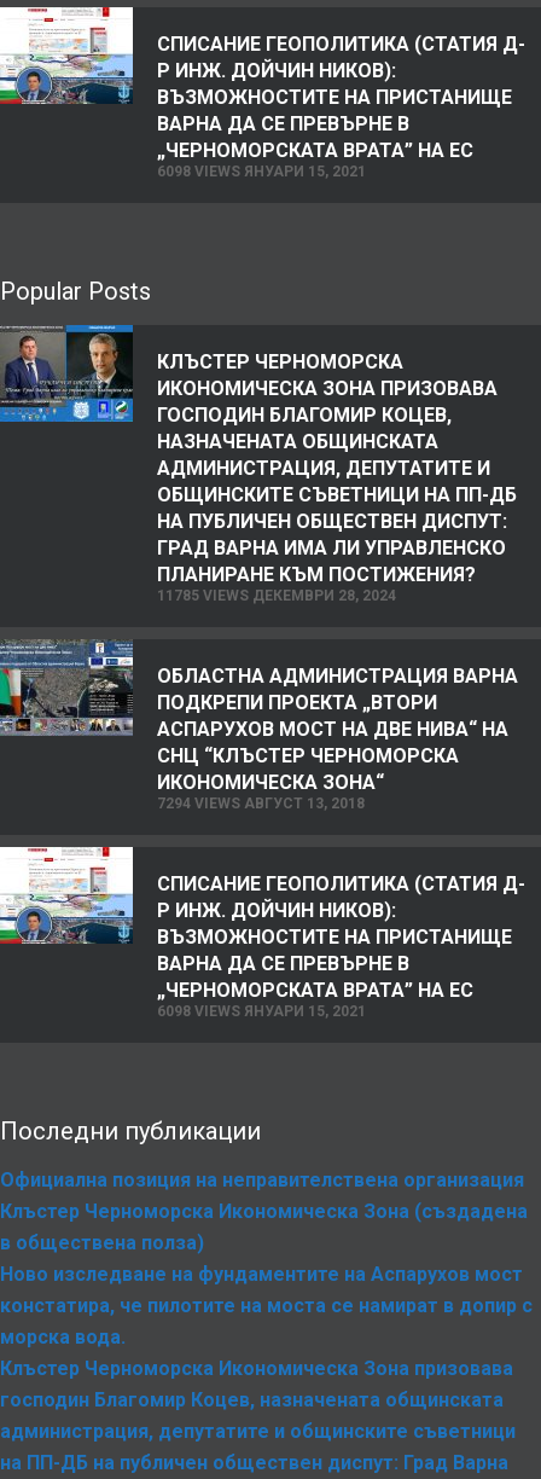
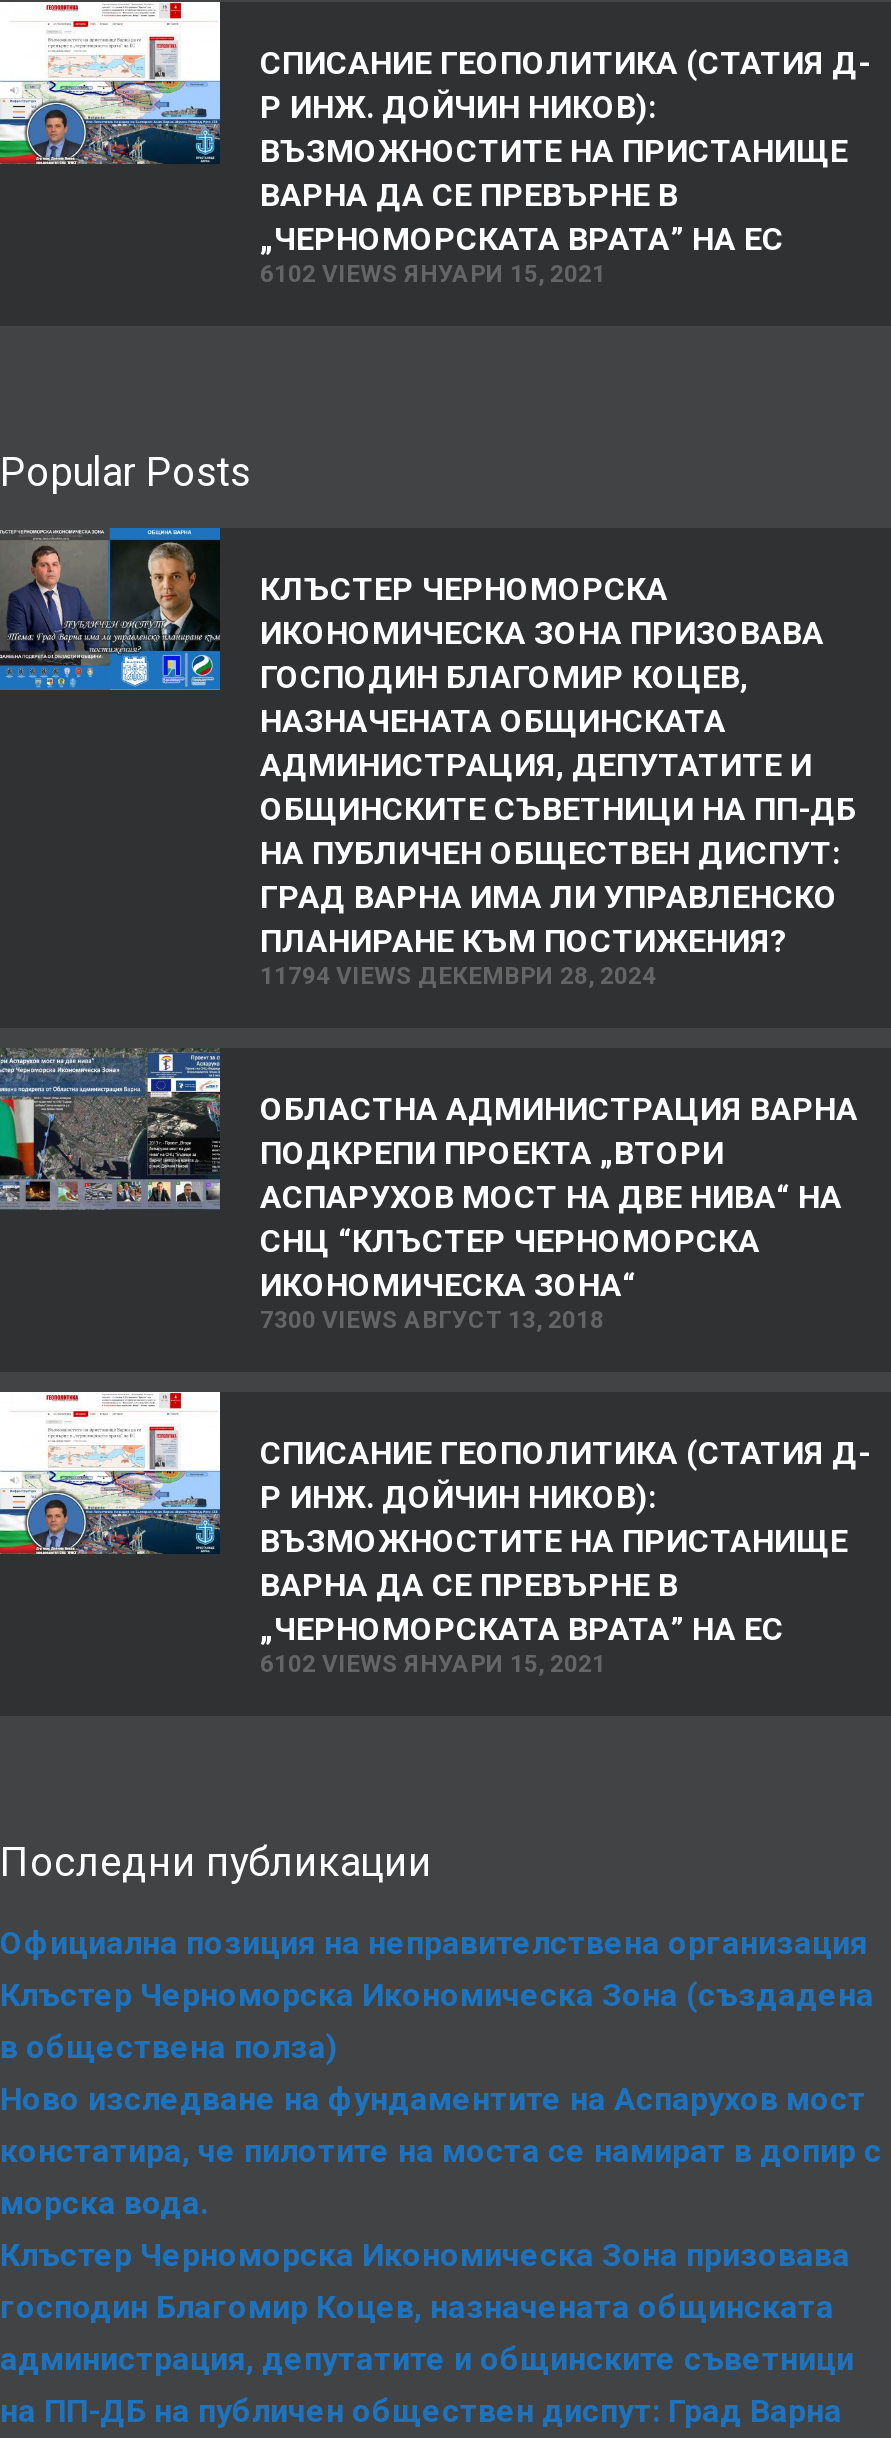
[157,163,366,180] 6098 VIEWS ЯНУАРИ 15, 2021 -> [260,260,606,288] 6102 VIEWS ЯНУАРИ 15, 2021
[157,587,396,604] 11785 VIEWS ДЕКЕМВРИ 28, 2024 -> [260,962,656,990] 11794 VIEWS ДЕКЕМВРИ 28, 2024
[157,795,365,812] 7294 VIEWS АВГУСТ 13, 2018 -> [260,1306,604,1334] 7300 VIEWS АВГУСТ 13, 2018
[157,1003,366,1020] 6098 VIEWS ЯНУАРИ 15, 2021 -> [260,1650,606,1678] 6102 VIEWS ЯНУАРИ 15, 2021

